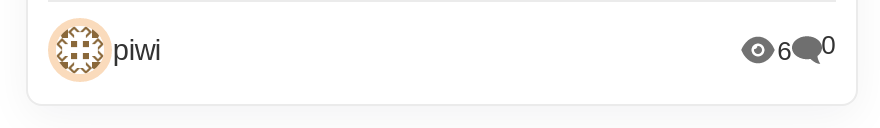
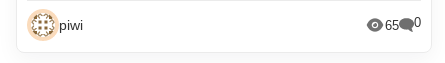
[777,30,835,65] 6 0 -> [385,15,421,33] 65 0

